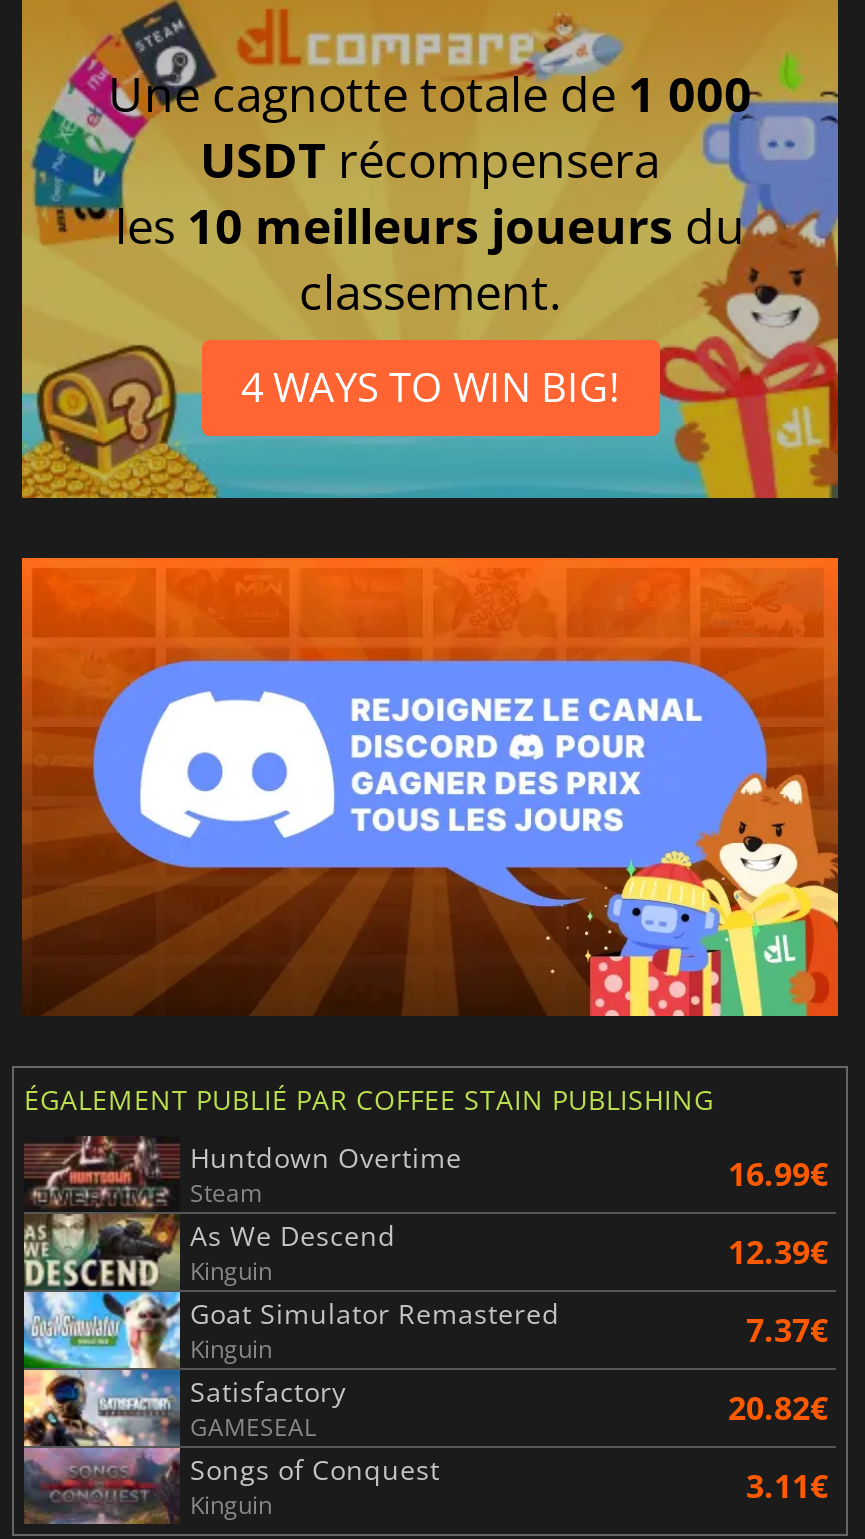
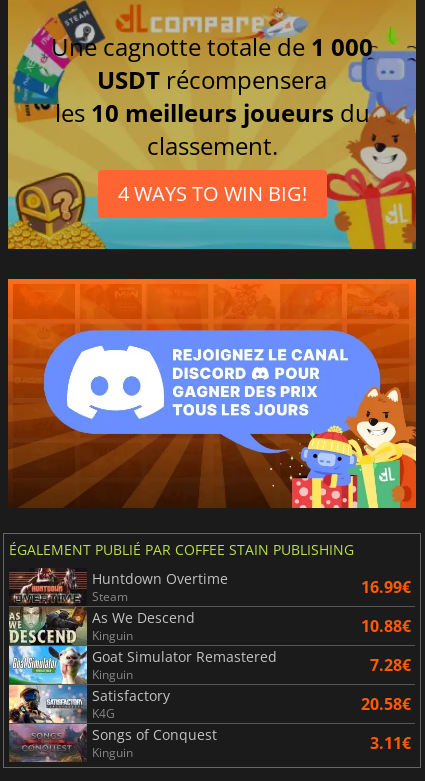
[728,1230,828,1274] 12.39€ -> [361,615,411,637] 10.88€
[746,1308,828,1352] 7.37€ -> [370,654,411,676] 7.28€
[190,1386,828,1444] GAMESEAL | 20.82€ -> [92,693,411,722] K4G | 20.58€

